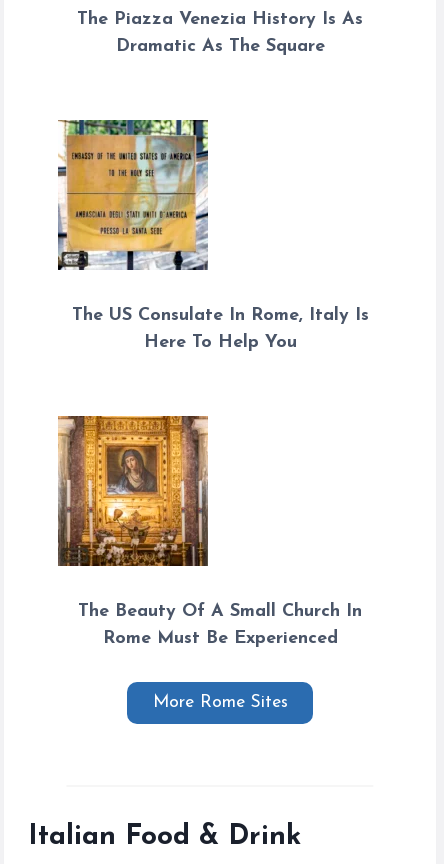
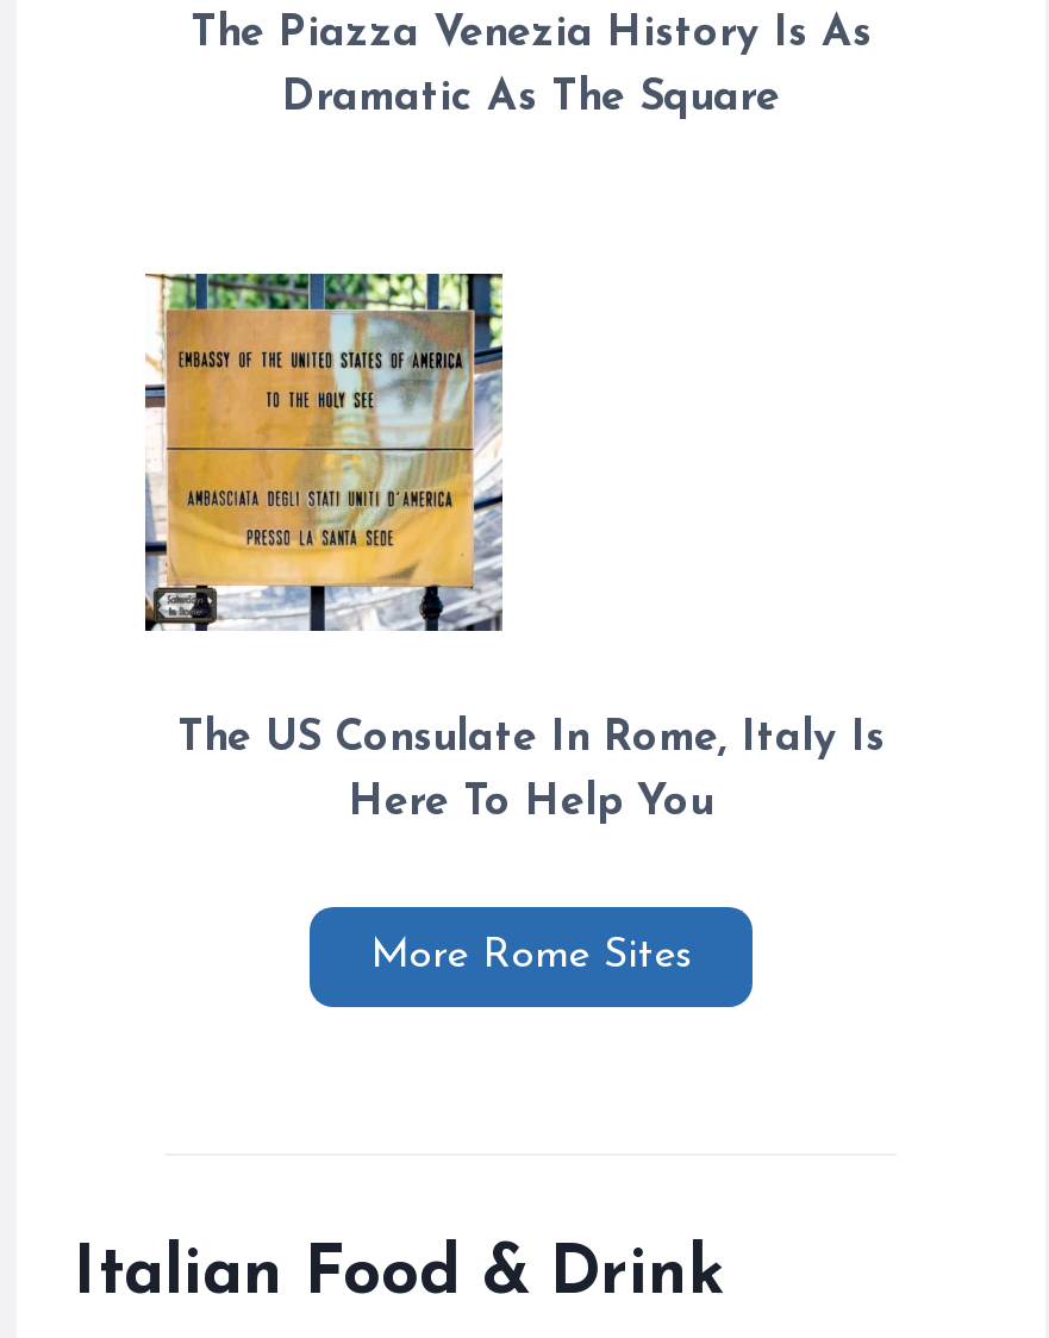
[57,415,362,648] [image] | The Beauty Of A Small Church In | Rome Must Be Experienced -> none

